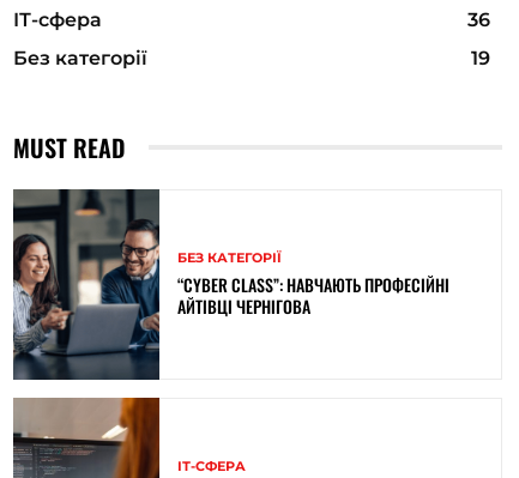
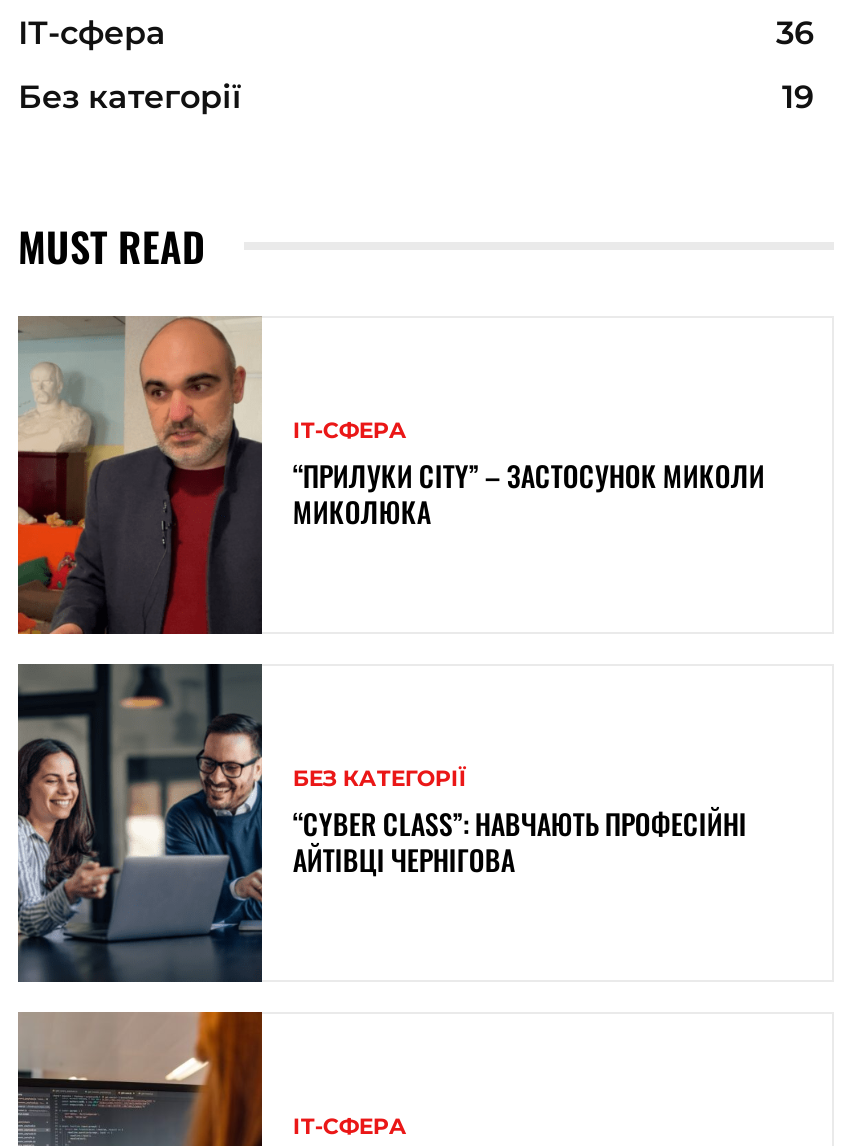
none -> [16,314,765,636] [image] | ІТ-СФЕРА | “ПРИЛУКИ CITY” – ЗАСТОСУНОК МИКОЛИ | МИКОЛЮКА

